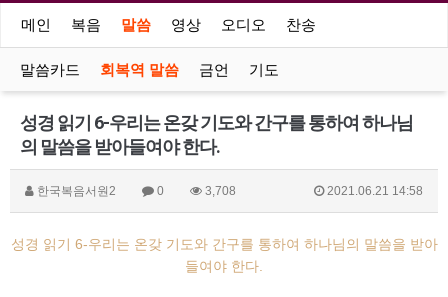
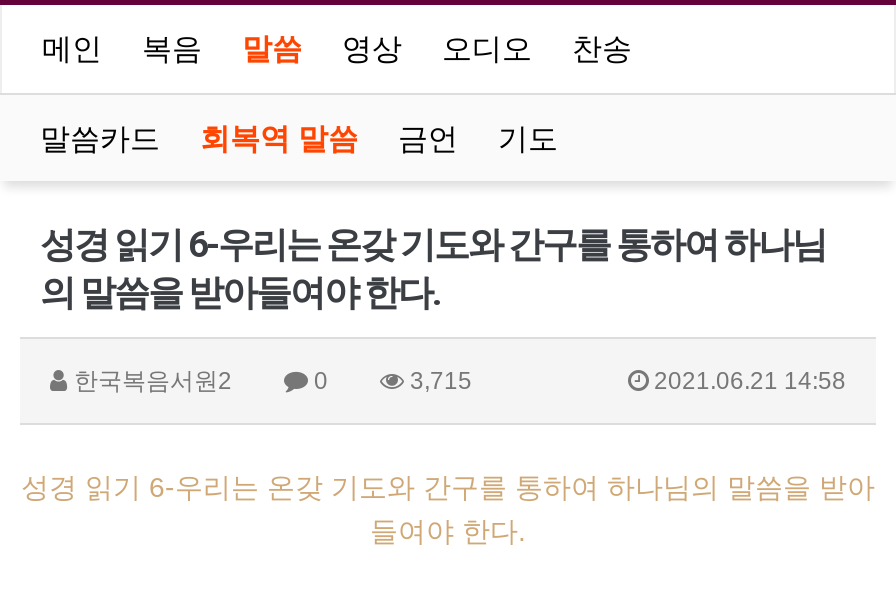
[202,184,236,198] 3,708 -> [404,367,472,395] 3,715

